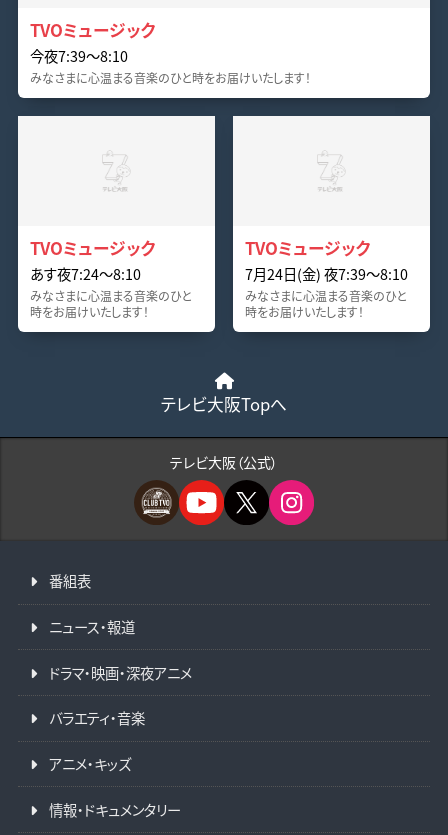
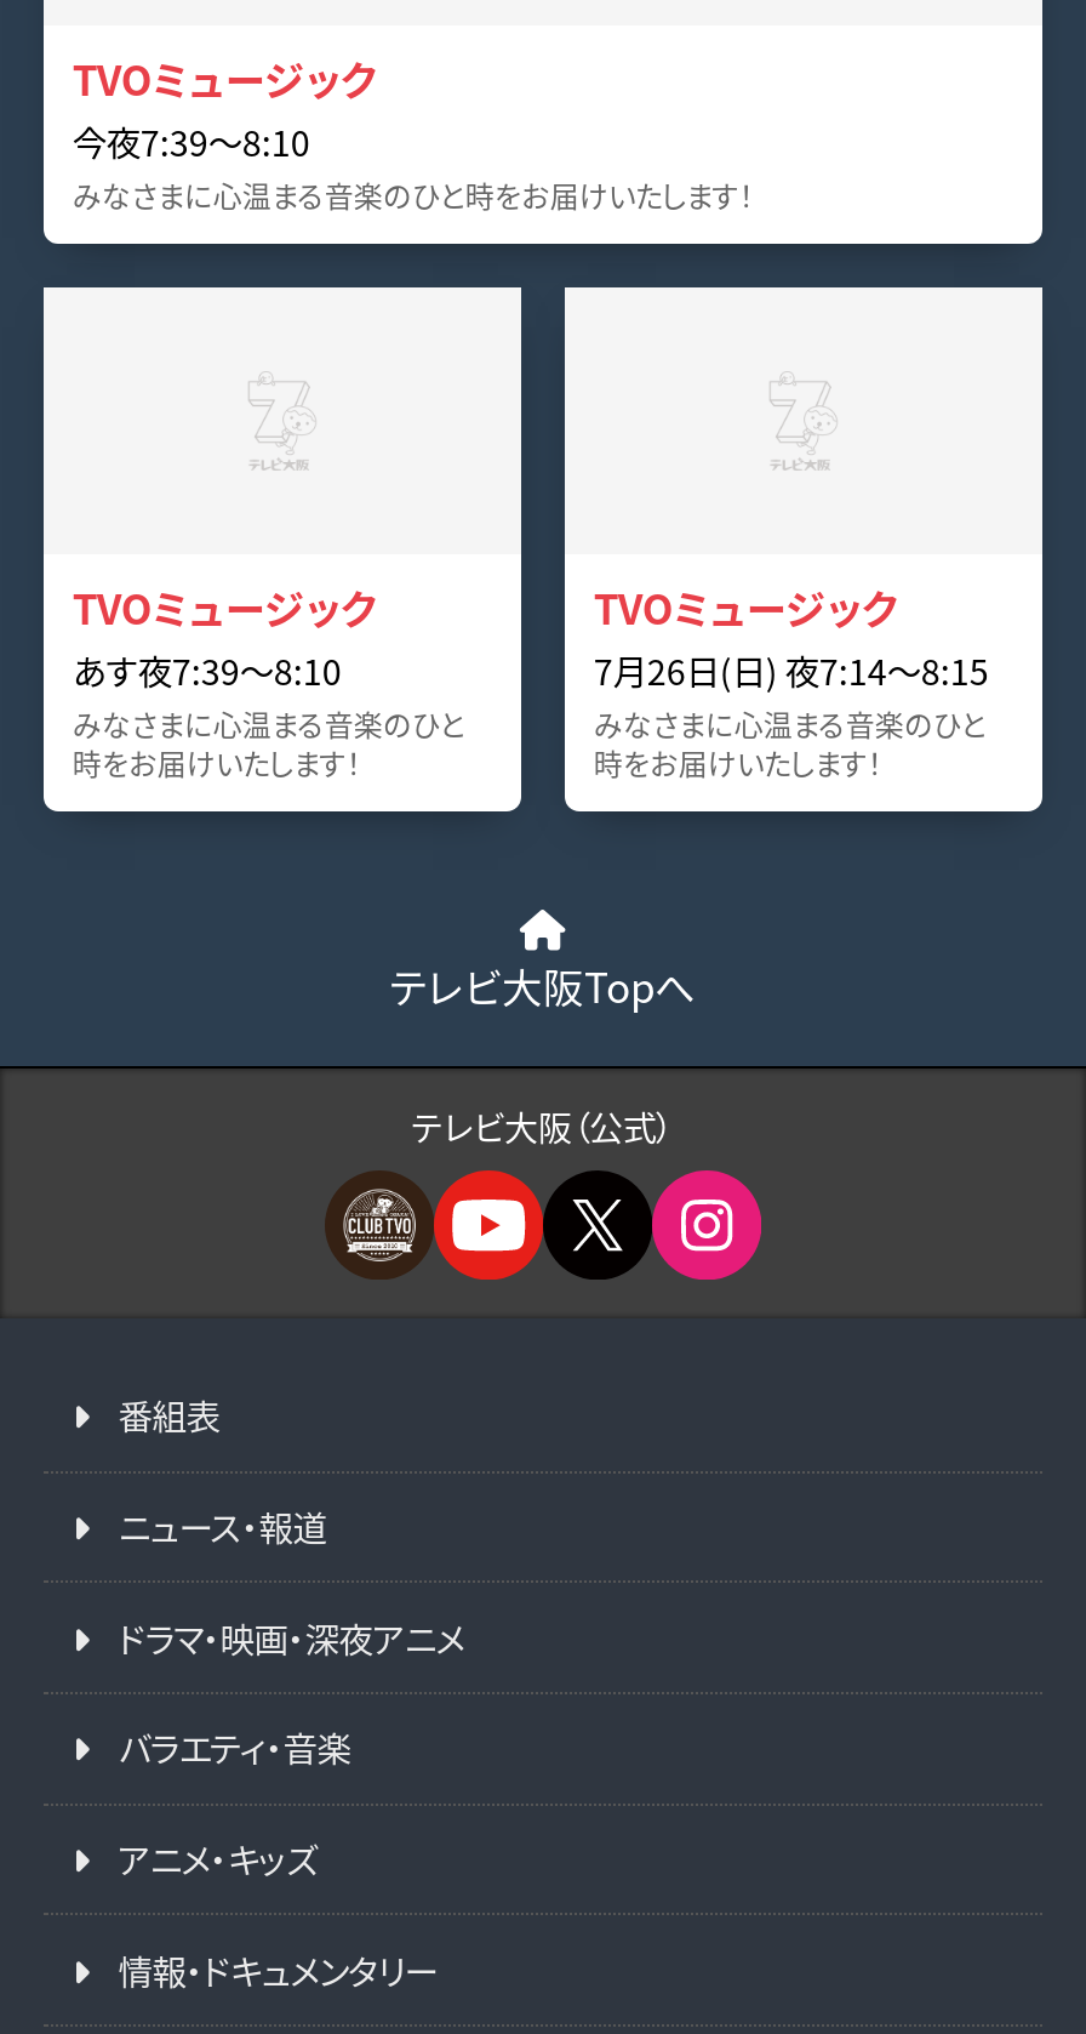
[30,263,141,284] あす夜7:24〜8:10 -> [72,645,341,696] あす夜7:39〜8:10
[245,263,408,284] 7月24日(金) 夜7:39〜8:10 -> [594,645,989,696] 7月26日(日) 夜7:14〜8:15

